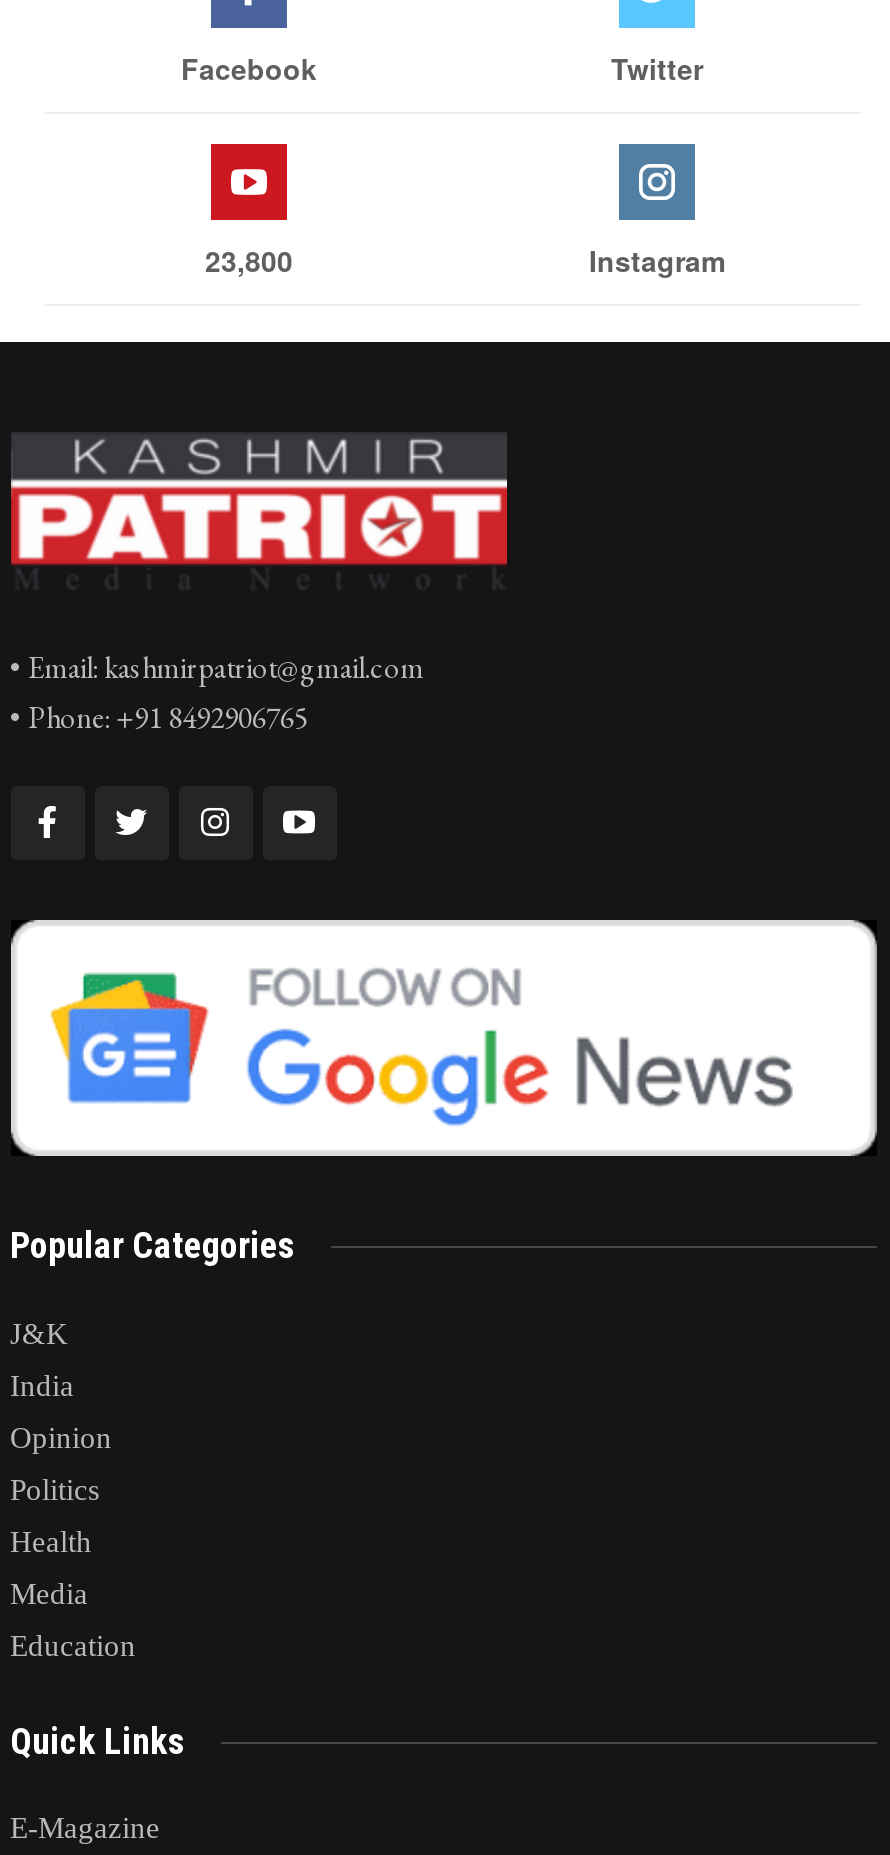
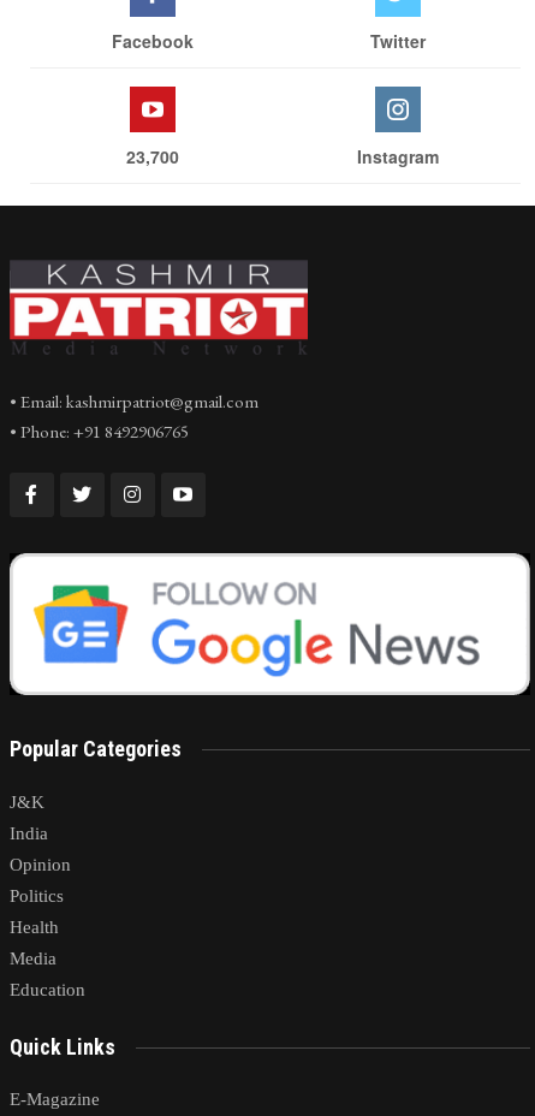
[205,240,293,280] 23,800 -> [126,145,179,169] 23,700

